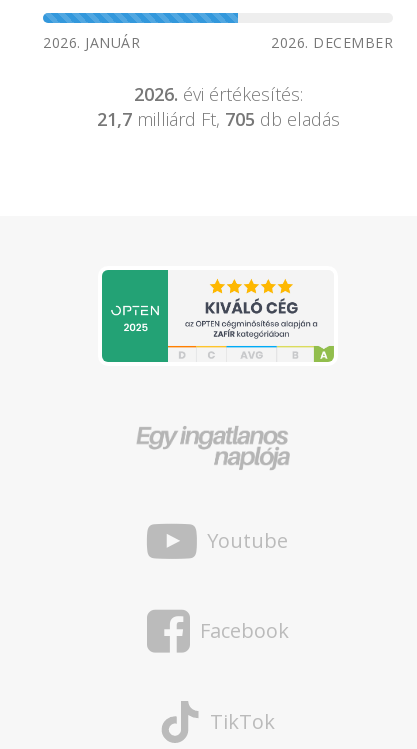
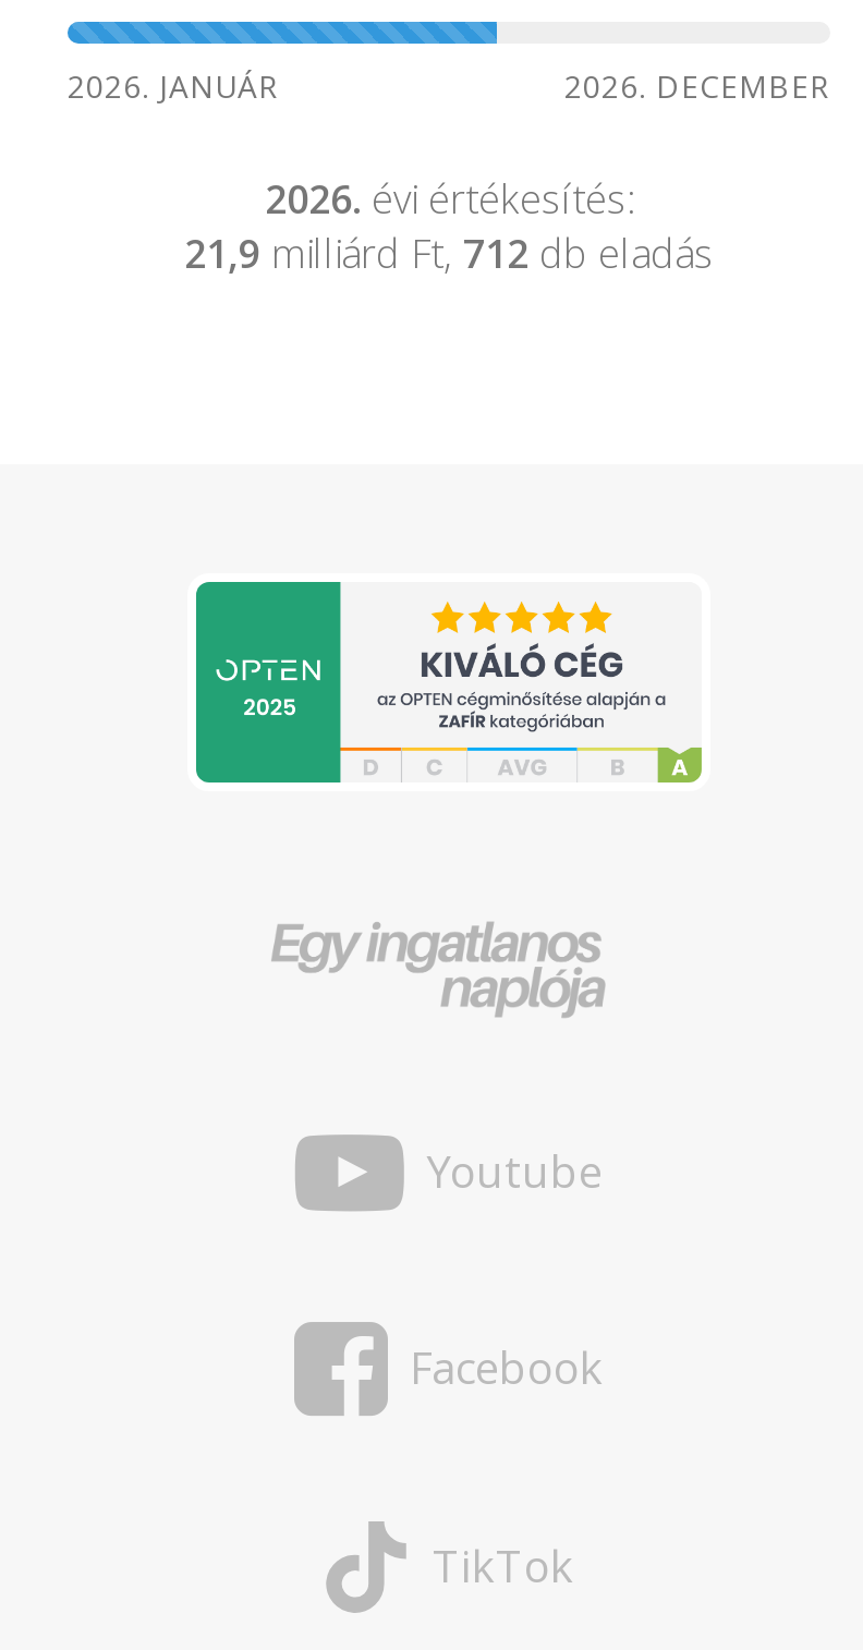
[96,107,339,131] 21,7 milliárd Ft, 705 db eladás -> [184,227,714,279] 21,9 milliárd Ft, 712 db eladás

